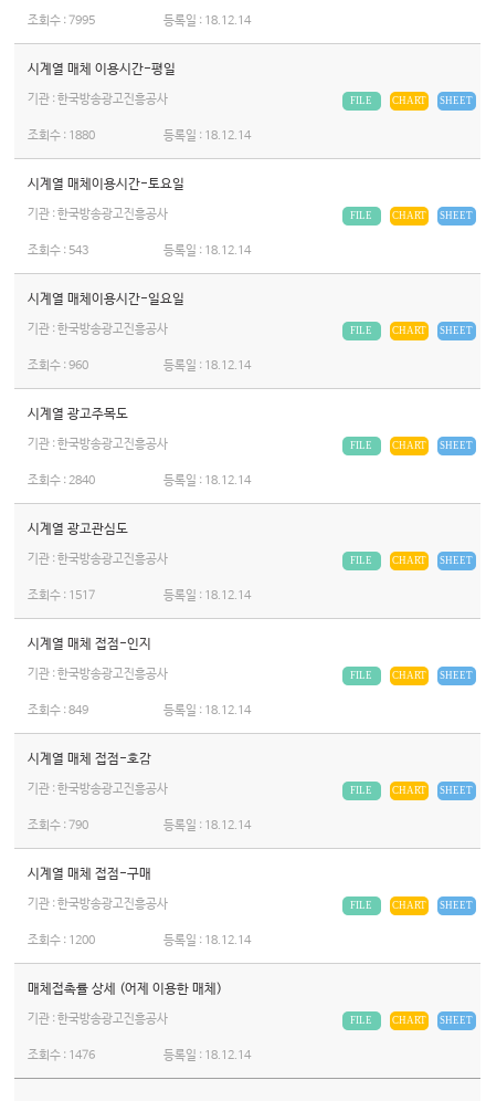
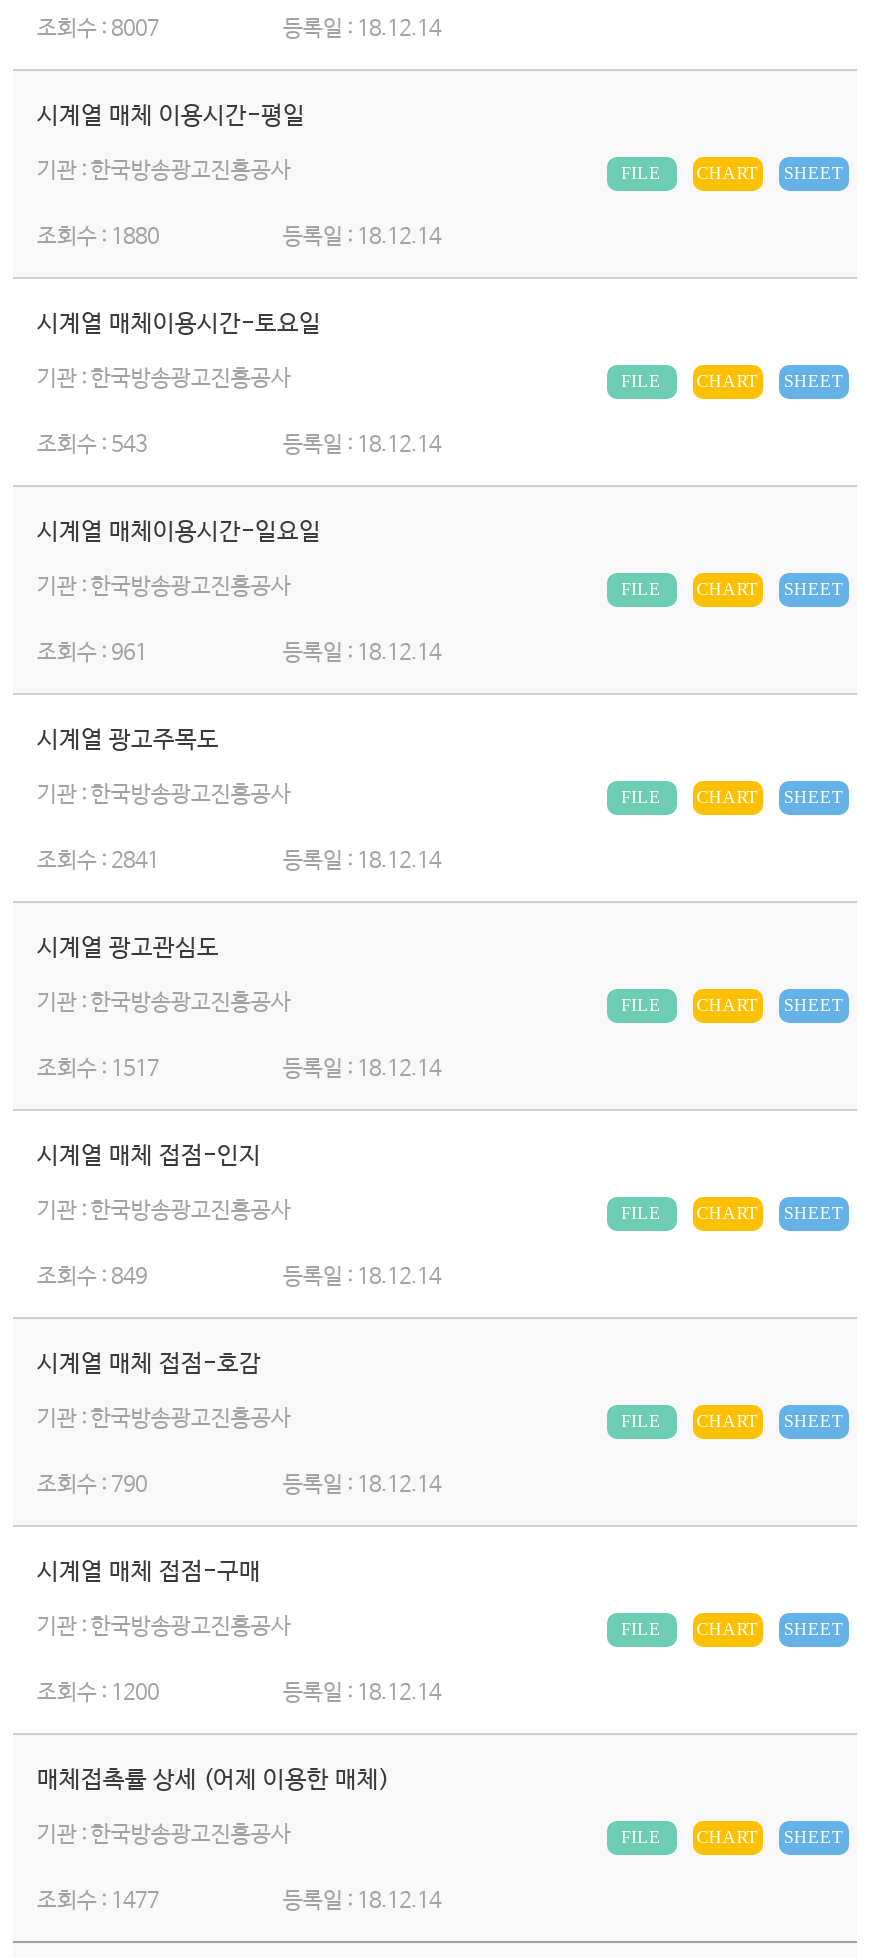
[28,14,95,28] 조회수 : 7995 -> [37,17,159,41] 조회수 : 8007
[28,359,88,373] 조회수 : 960 -> [37,641,147,665] 조회수 : 961
[28,474,95,487] 조회수 : 2840 -> [37,849,159,873] 조회수 : 2841
[28,1049,95,1062] 조회수 : 1476 -> [37,1889,159,1913] 조회수 : 1477

